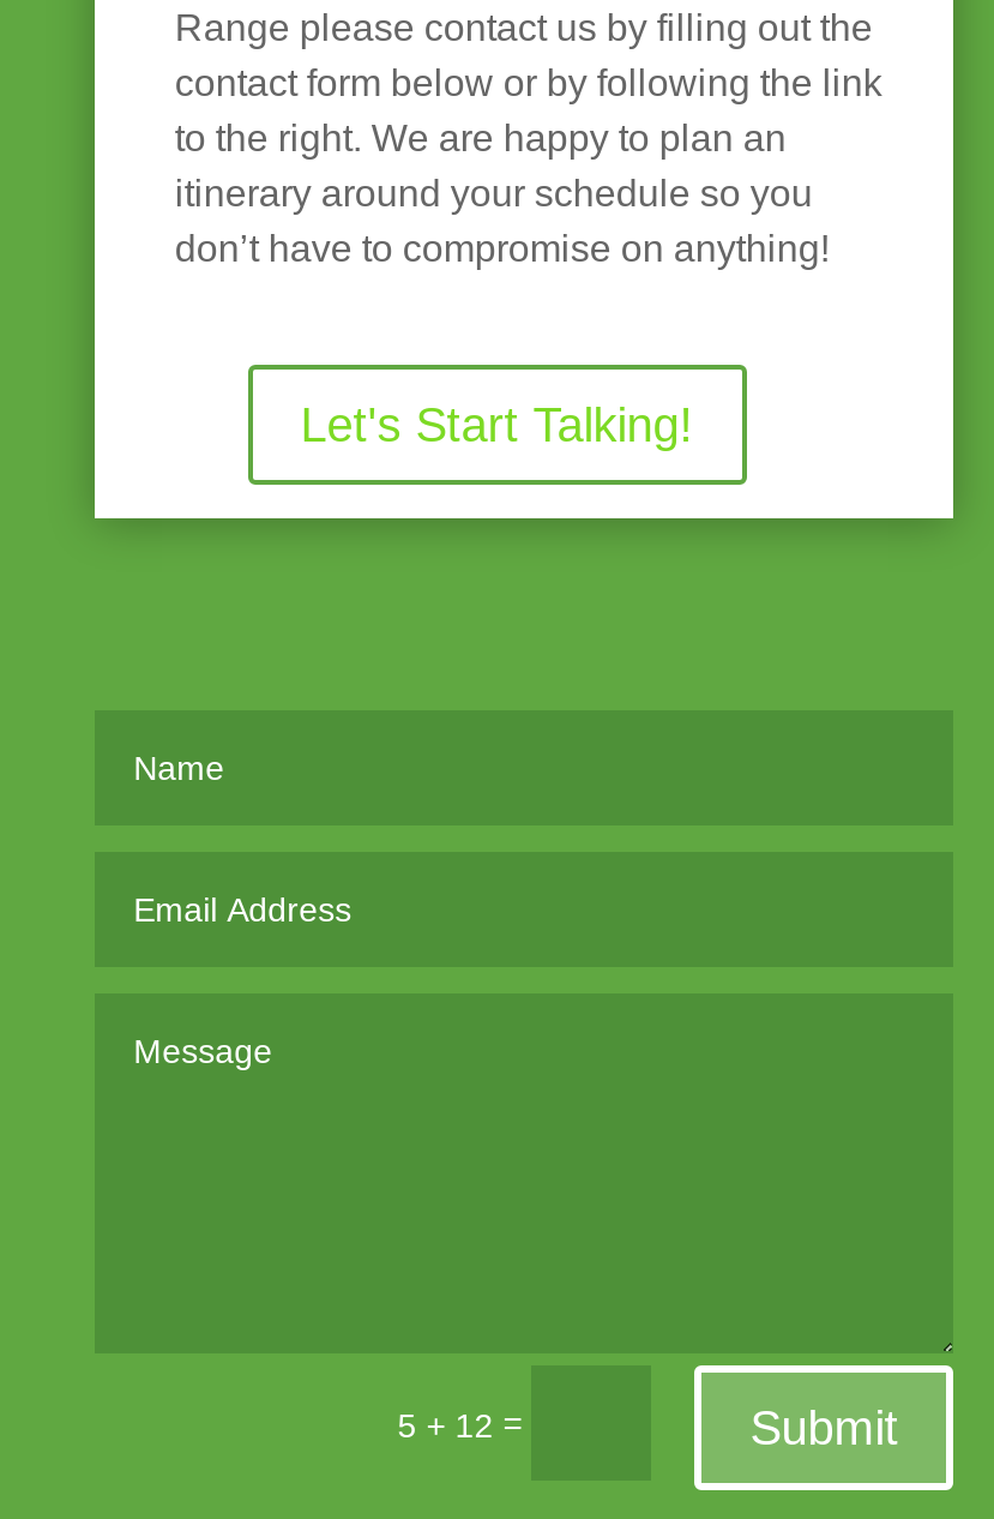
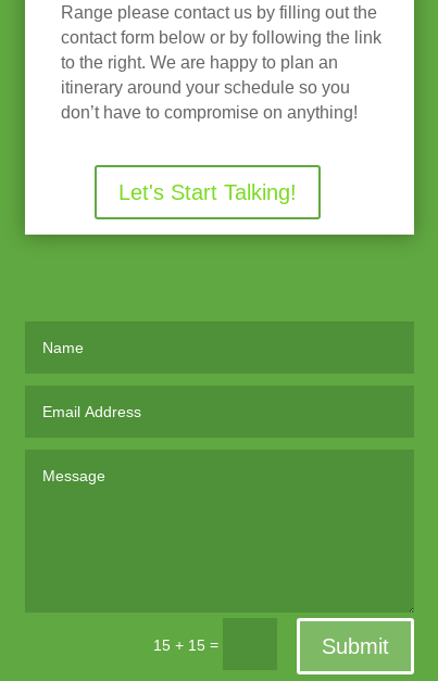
[397,1404,532,1445] 5 + 12 = -> [153,636,223,654] 15 + 15 =

